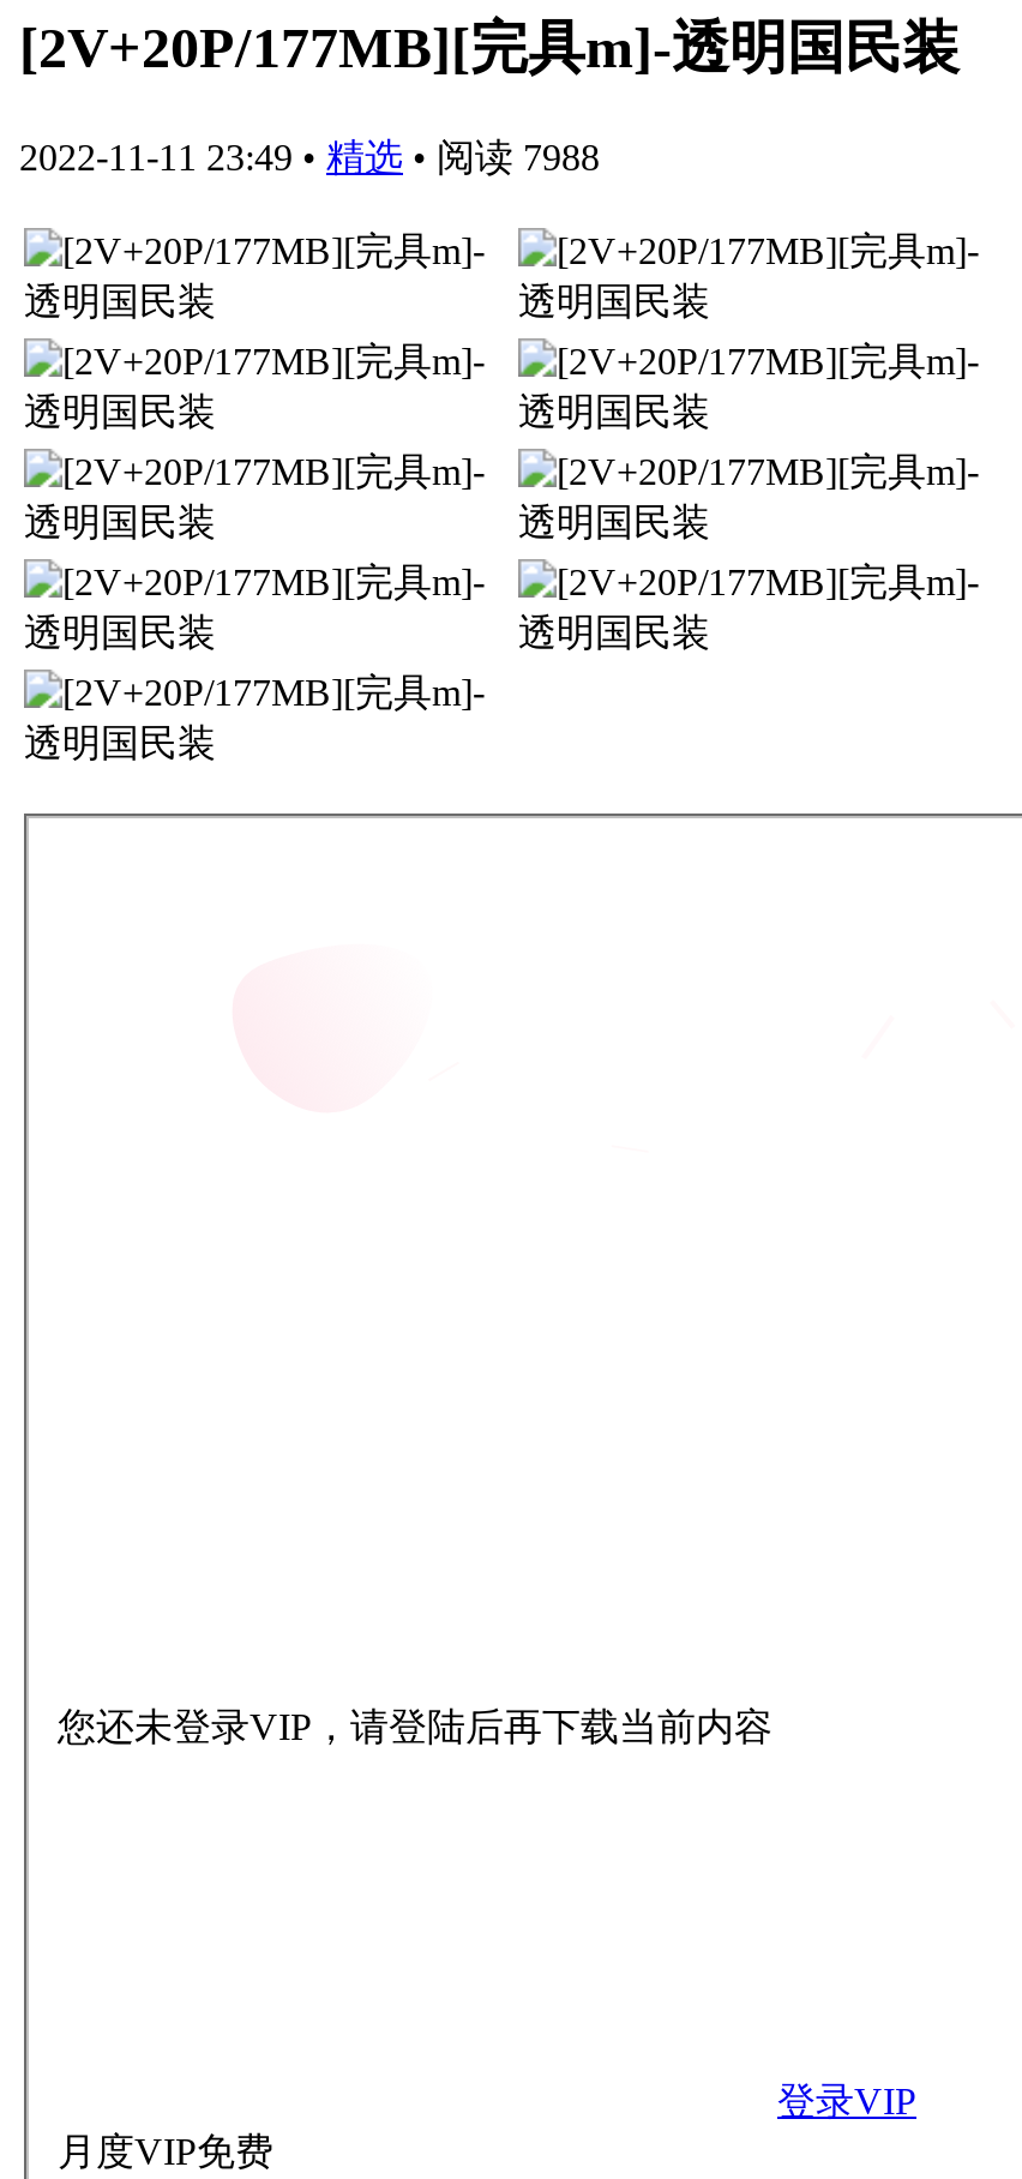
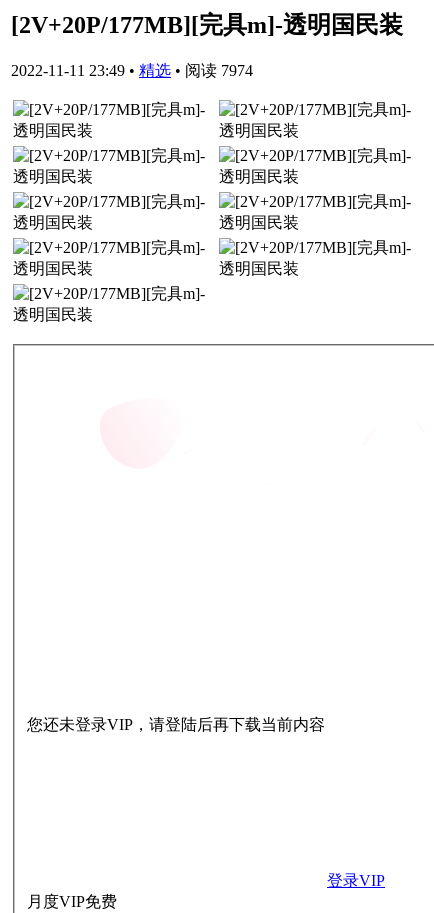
[19,136,600,177] 2022-11-11 23:49 • 精选 • 阅读 7988 -> [11,62,253,79] 2022-11-11 23:49 • 精选 • 阅读 7974

